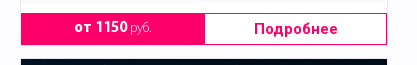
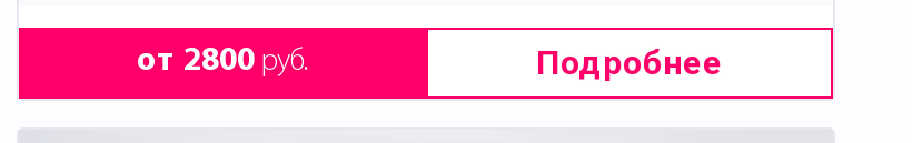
[74,21,151,36] от 1150 руб. -> [137,46,308,80] от 2800 руб.

